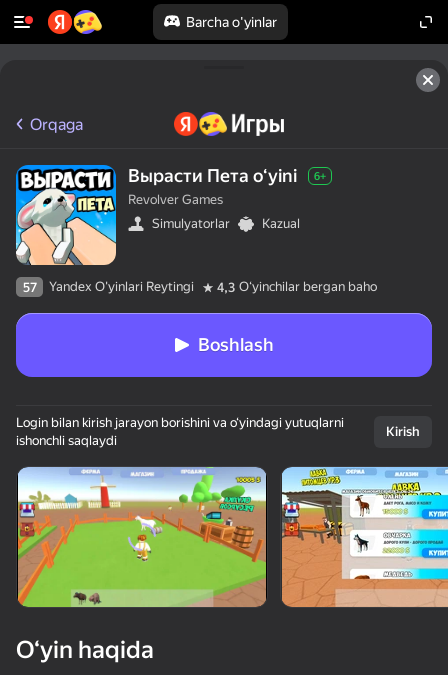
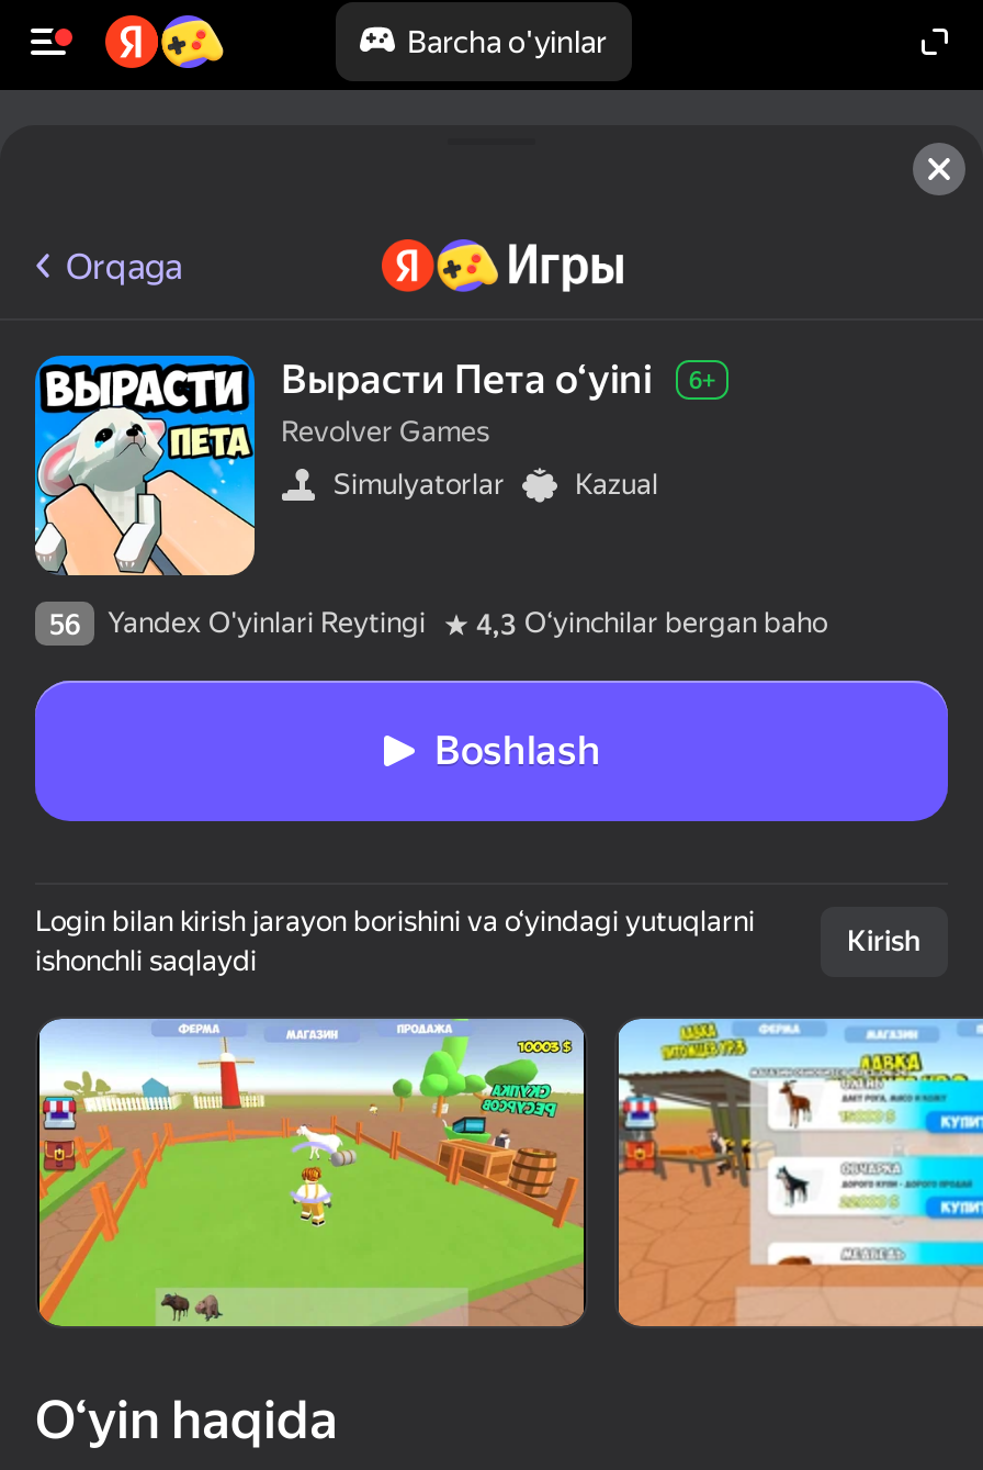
[22,279,36,294] 57 -> [49,607,80,640] 56

